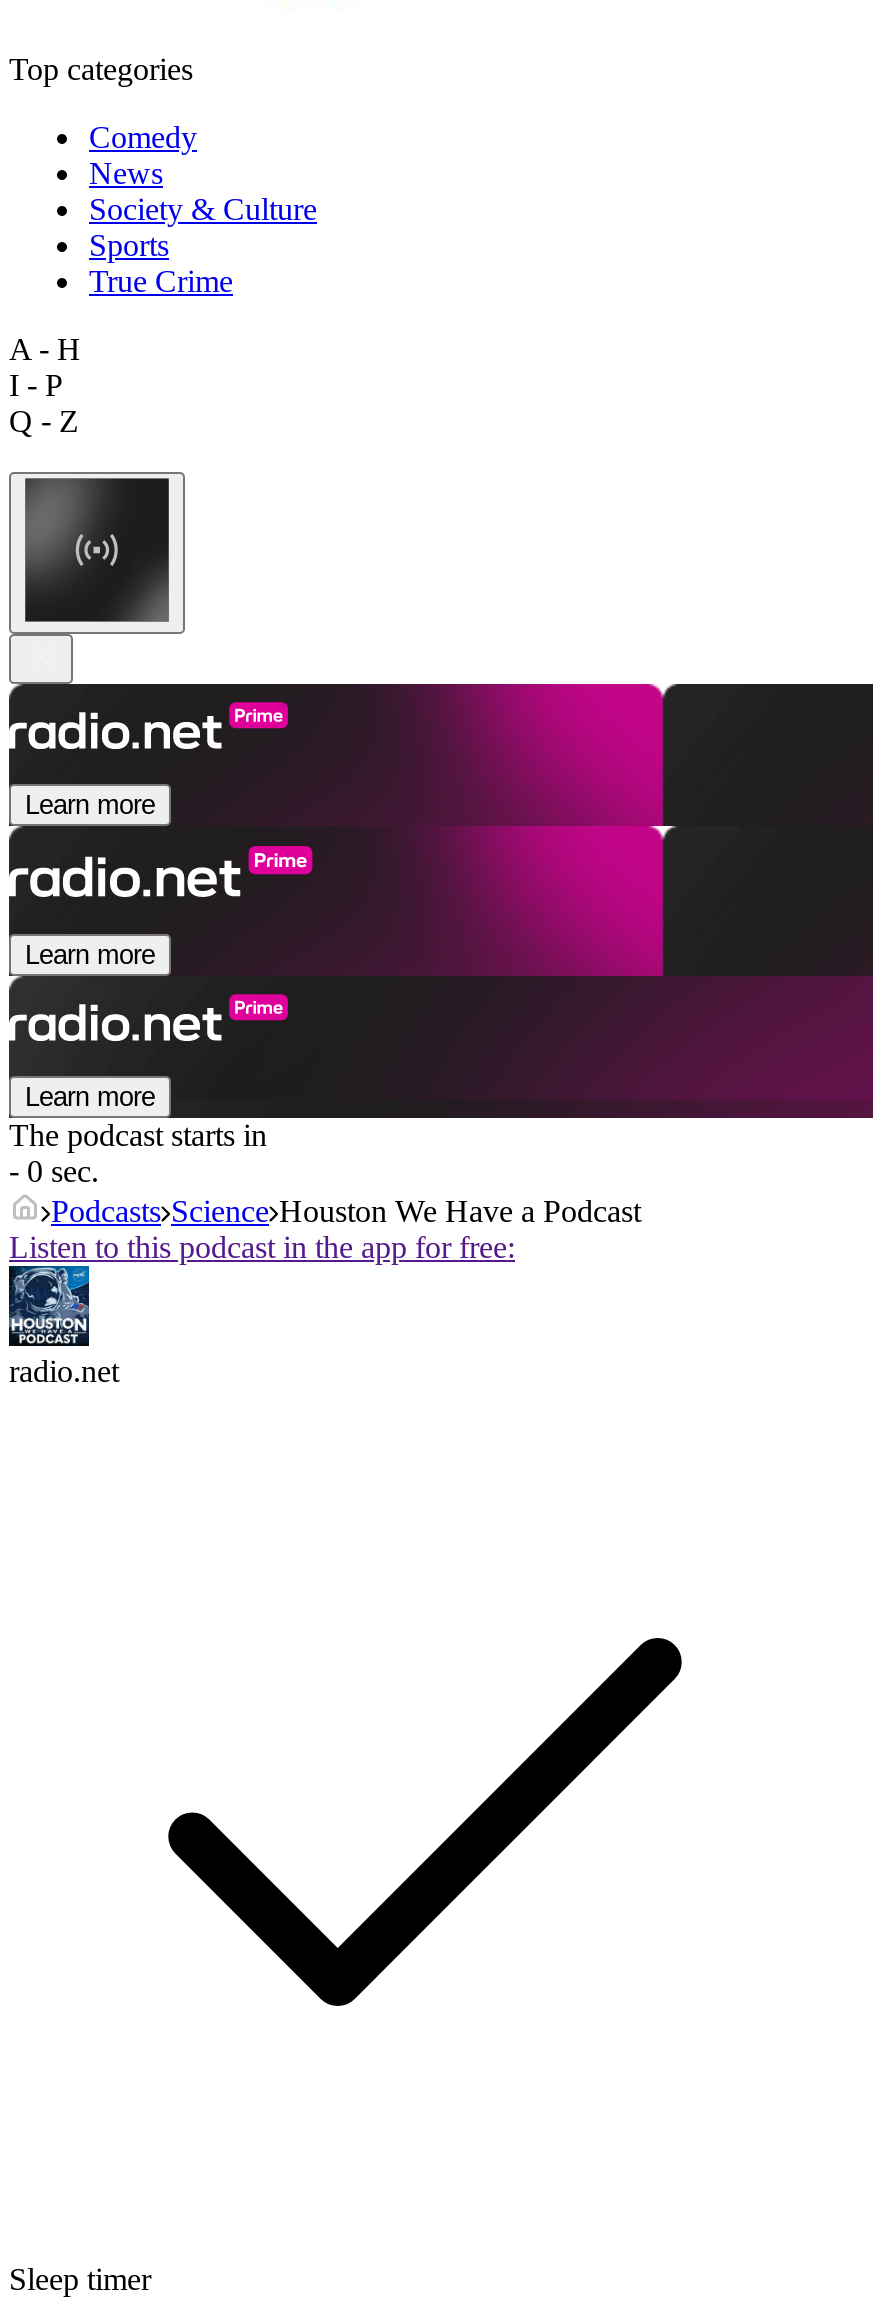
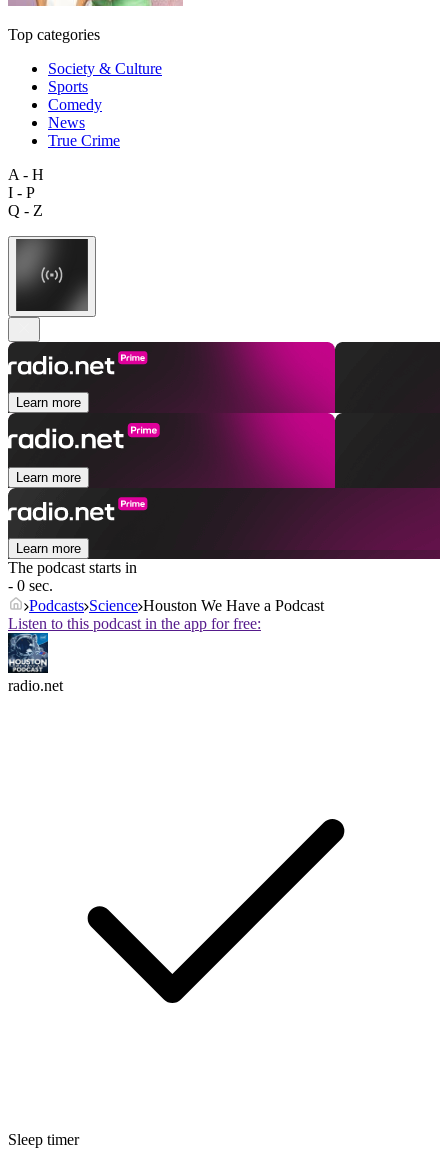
moved [89,120,197,190] -> [48,96,102,131]: Comedy | News
moved [89,192,317,262] -> [48,60,162,95]: Society & Culture | Sports

